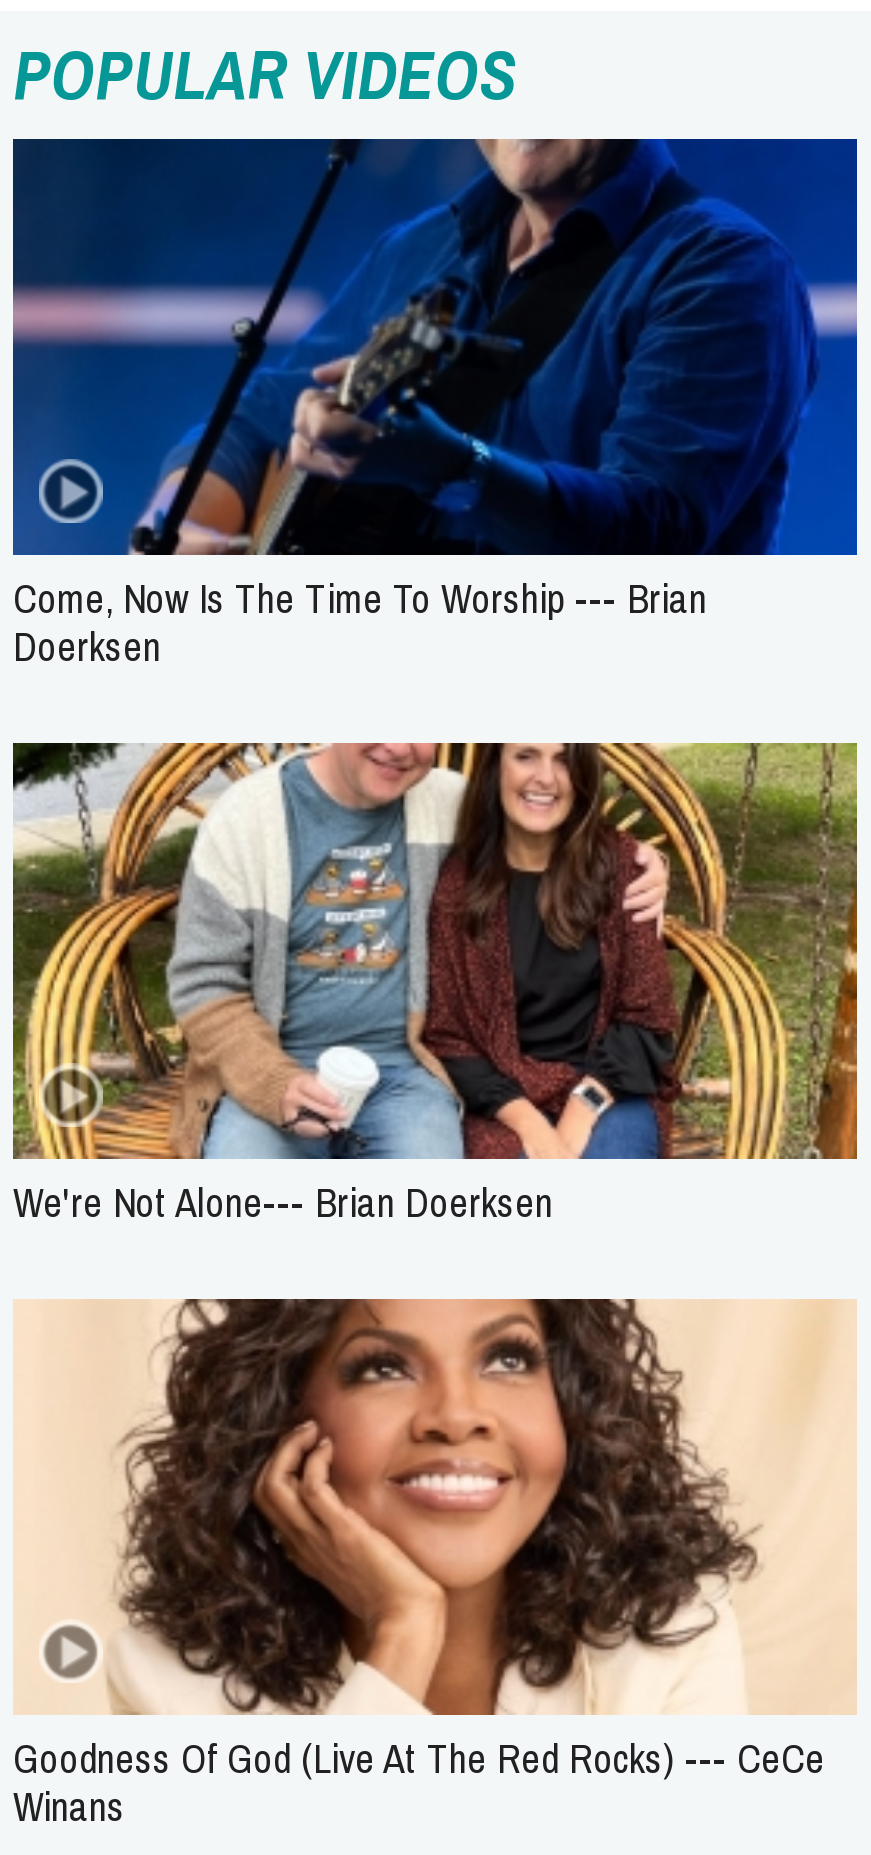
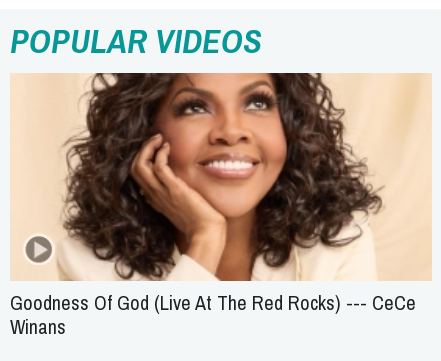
[11,137,859,673] [image] | Come, Now Is The Time To Worship --- Brian | Doerksen -> none
[11,741,859,1228] [image] | We're Not Alone--- Brian Doerksen -> none

